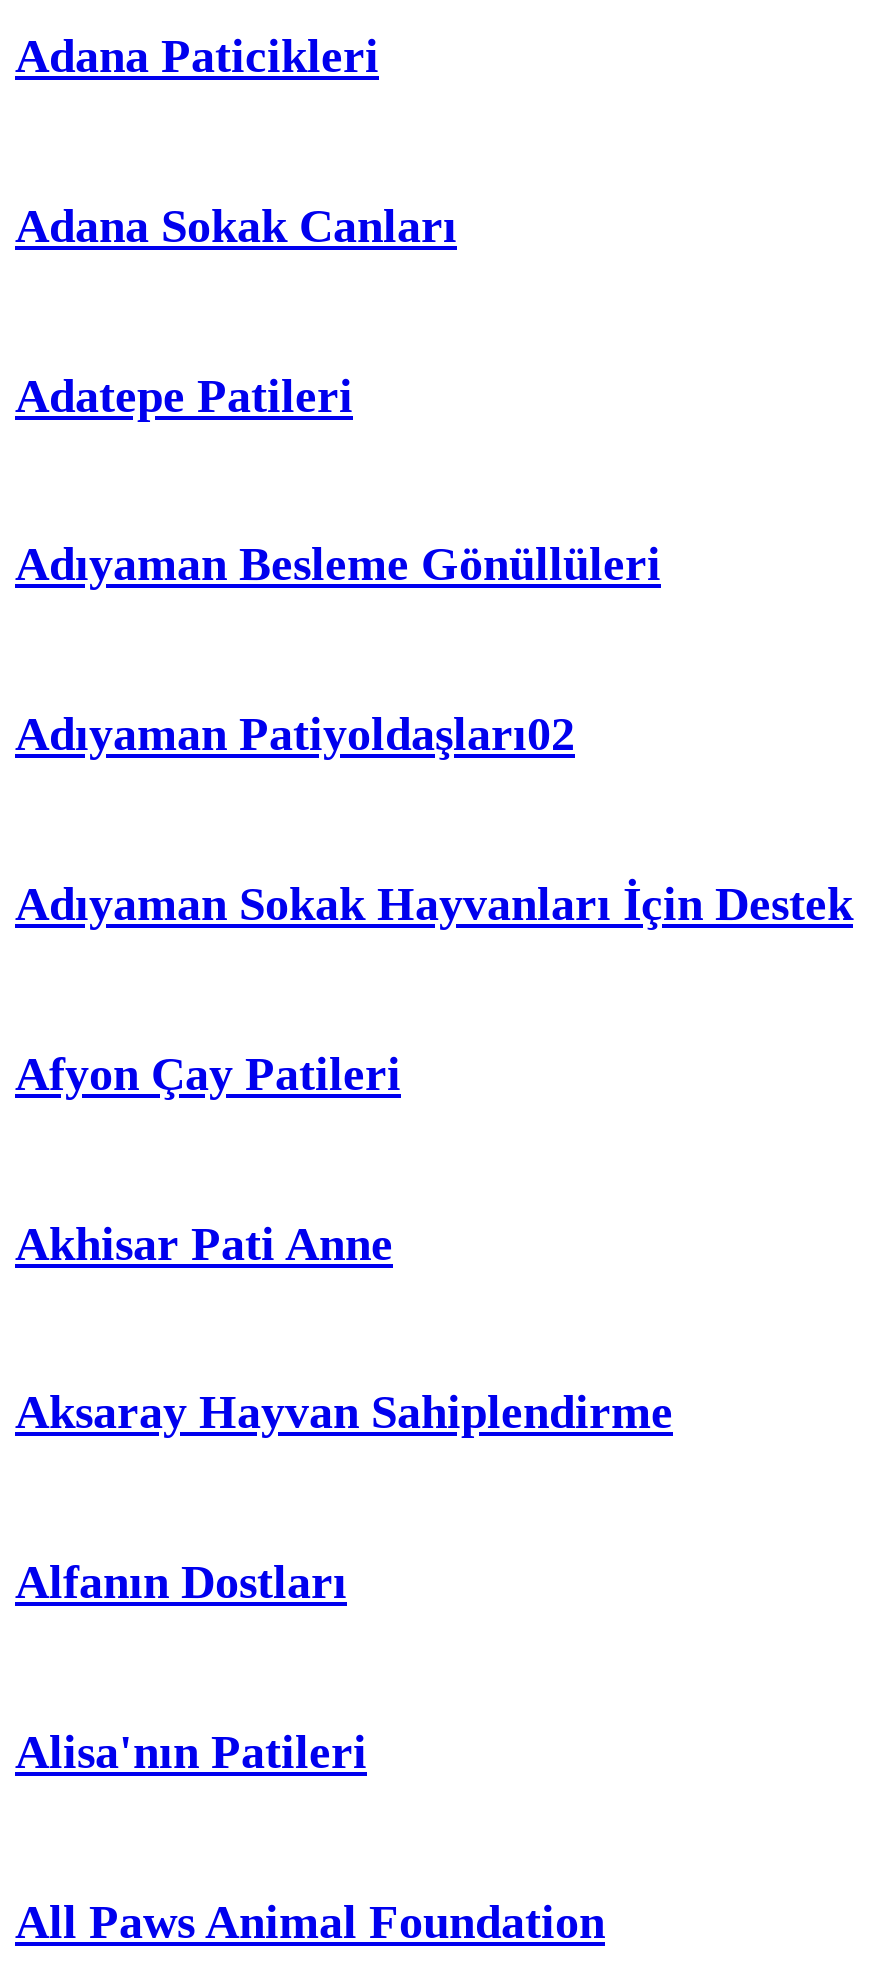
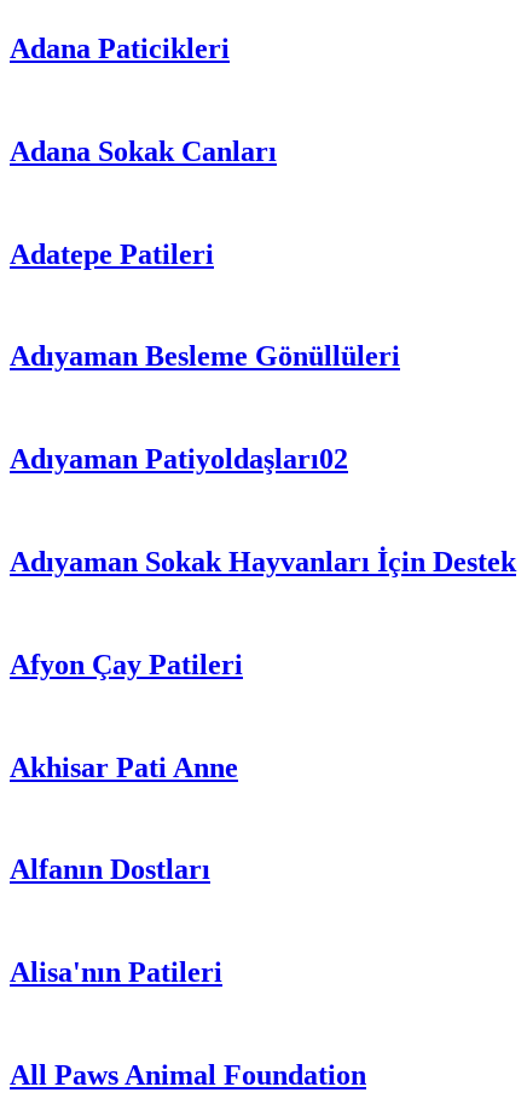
[15,1387,673,1439] Aksaray Hayvan Sahiplendirme -> none

